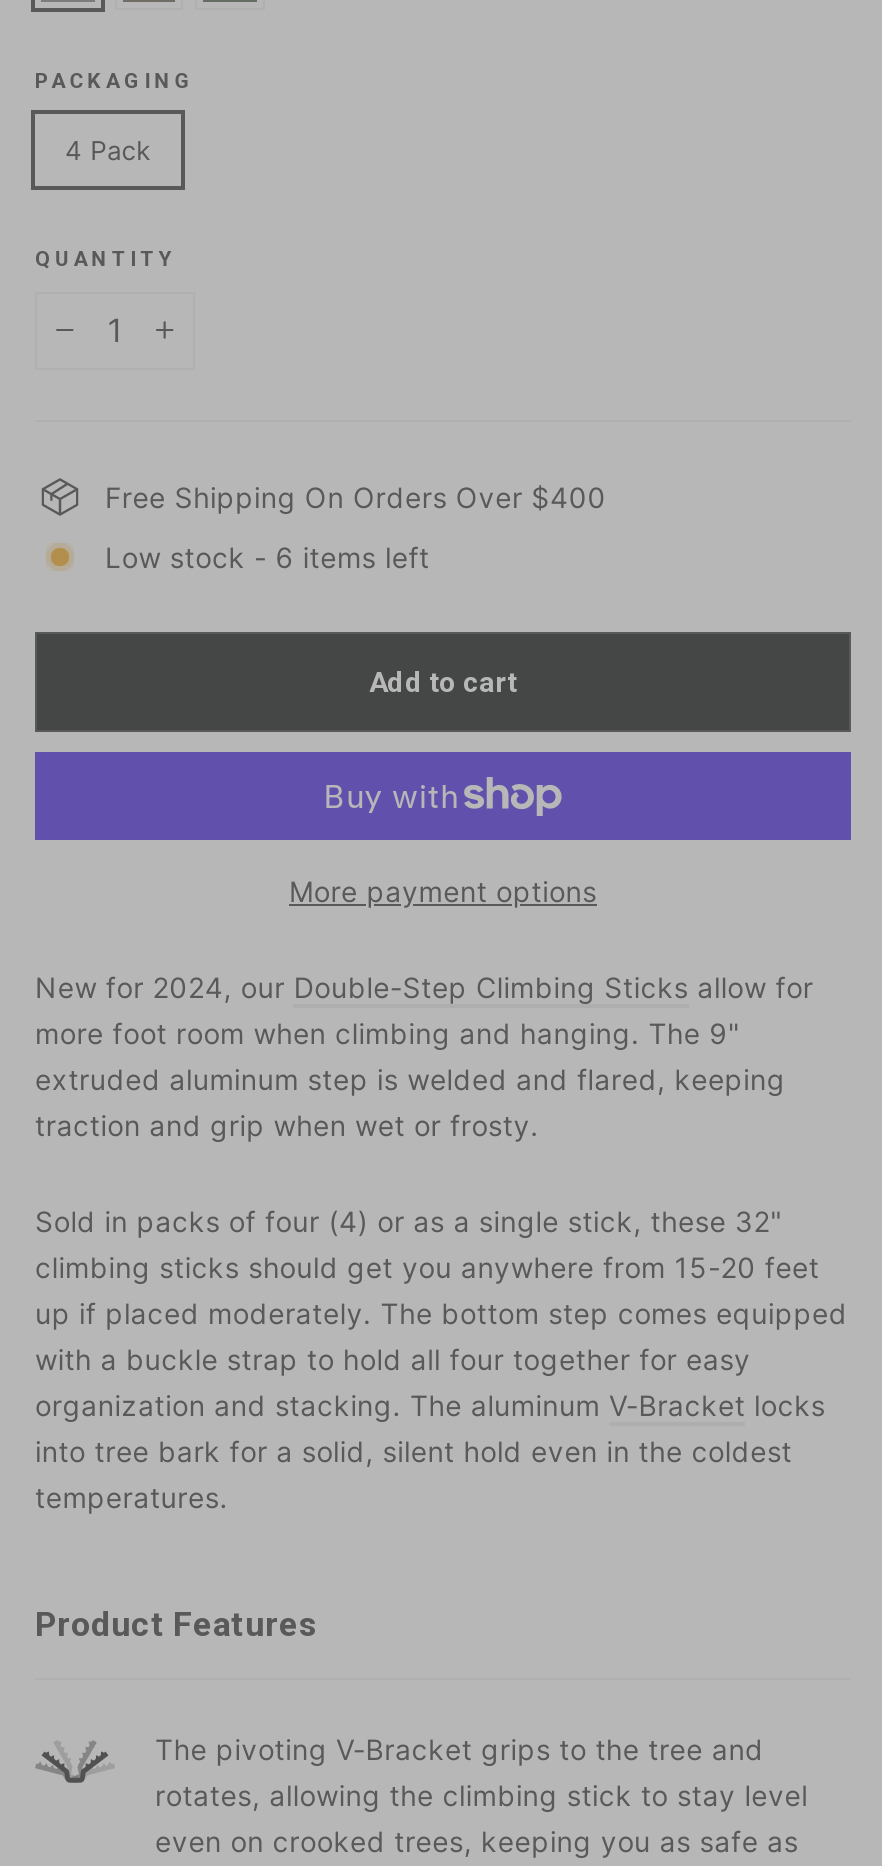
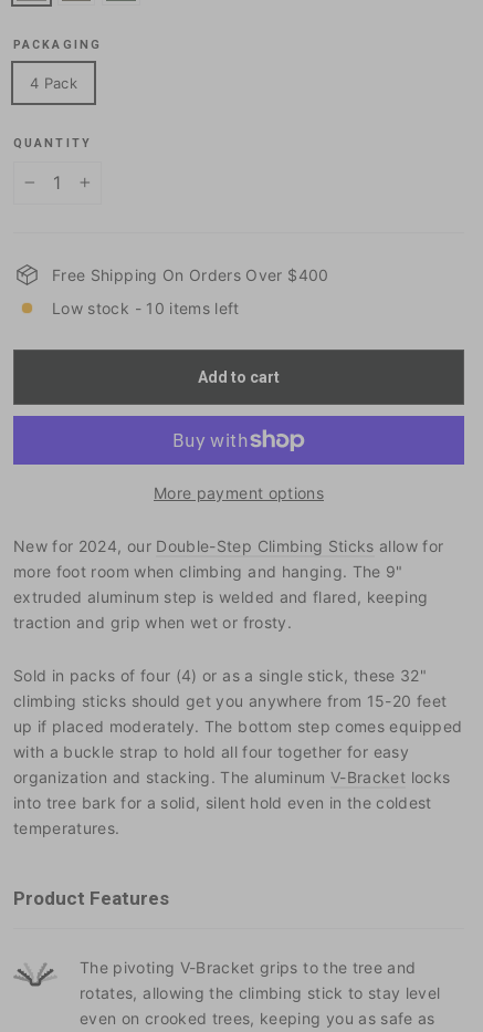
[105,539,430,573] Low stock - 6 items left -> [52,298,240,317] Low stock - 10 items left

